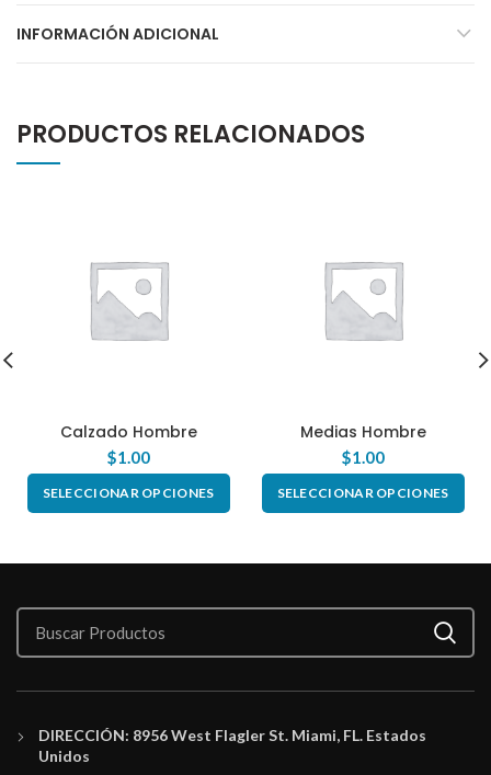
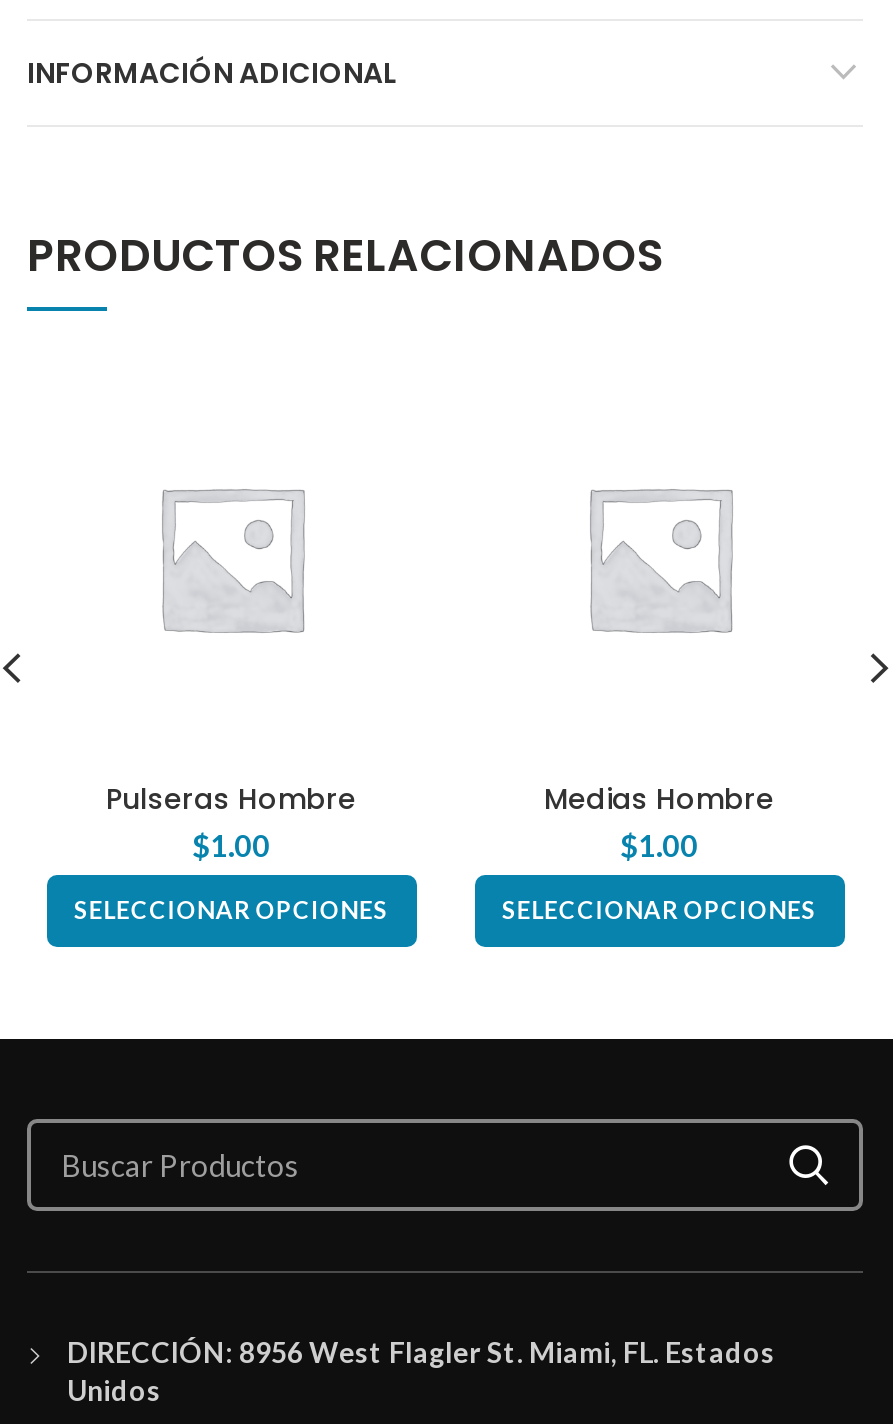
[60,421,197,443] Calzado Hombre -> [106,779,356,819] Pulseras Hombre

